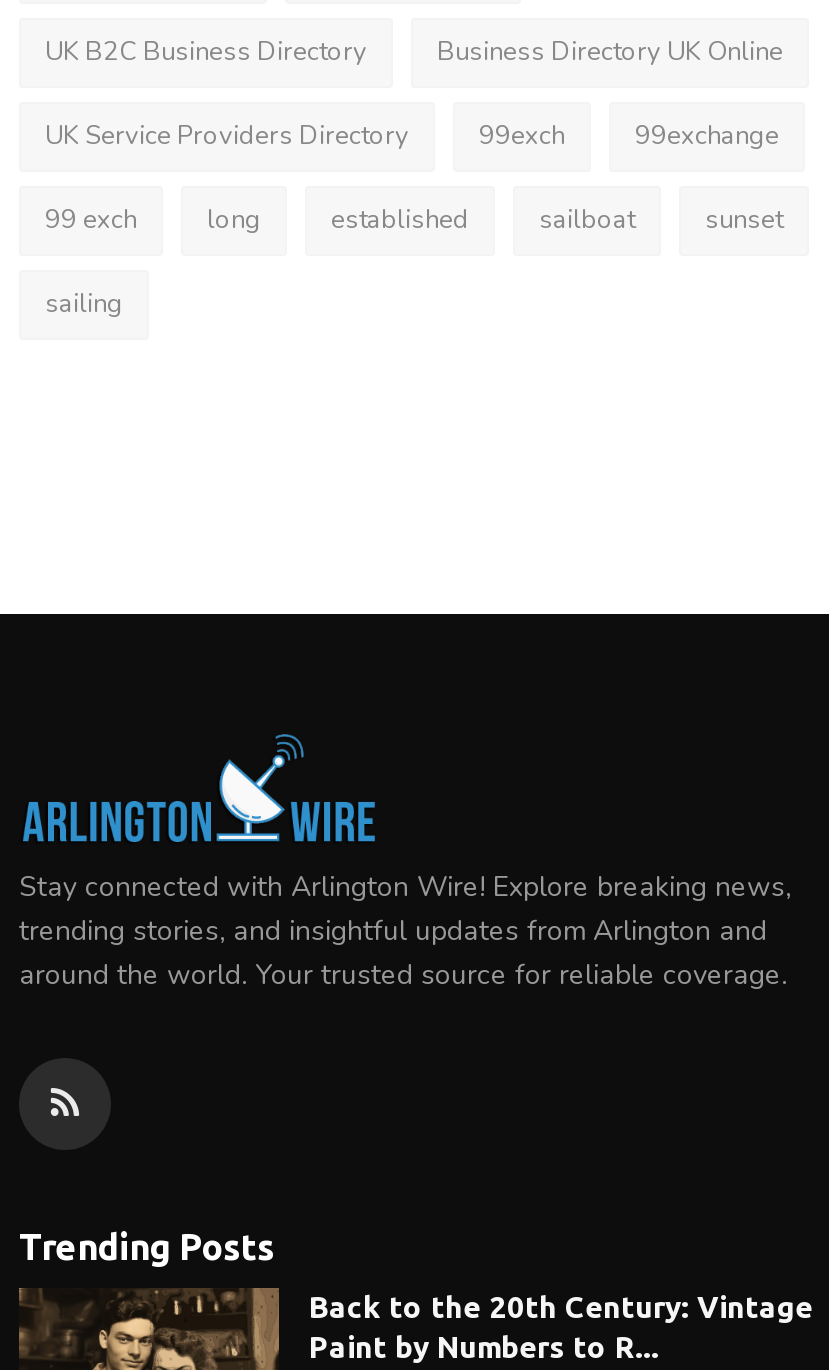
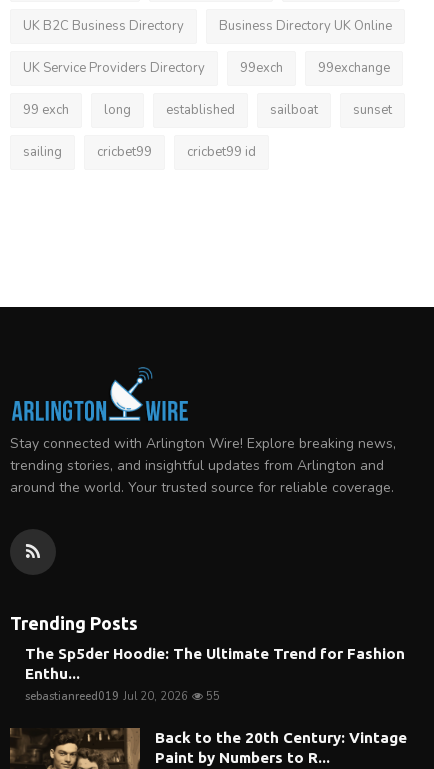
none -> [97,142,256,160] cricbet99 | cricbet99 id
none -> [25,644,405,703] The Sp5der Hoodie: The Ultimate Trend for Fashion | Enthu... | sebastianreed019 Jul 20, 2026 | 55

